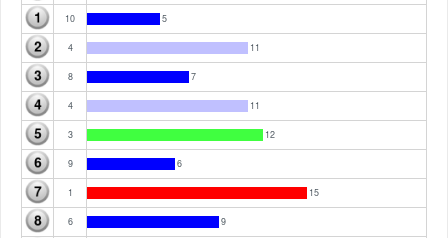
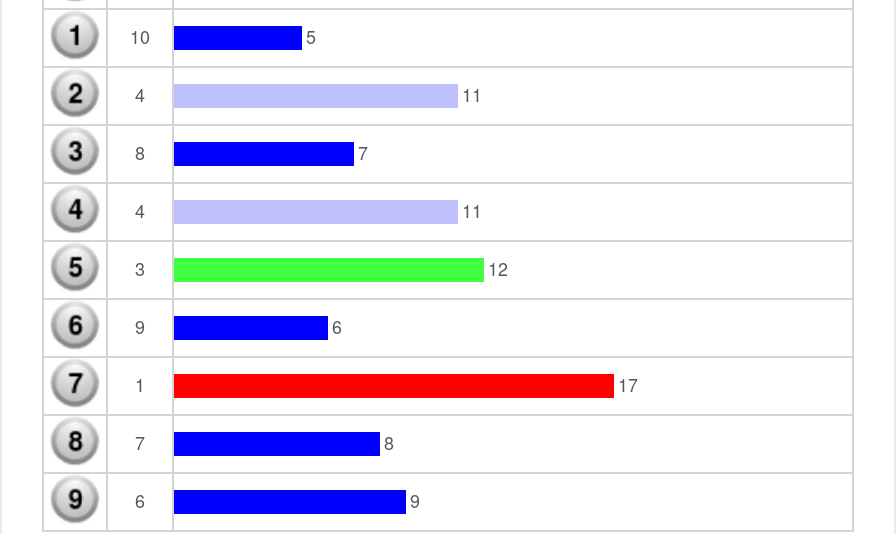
[307,186,319,199] 15 -> [135,372,638,456] 17 | 7 | 8

